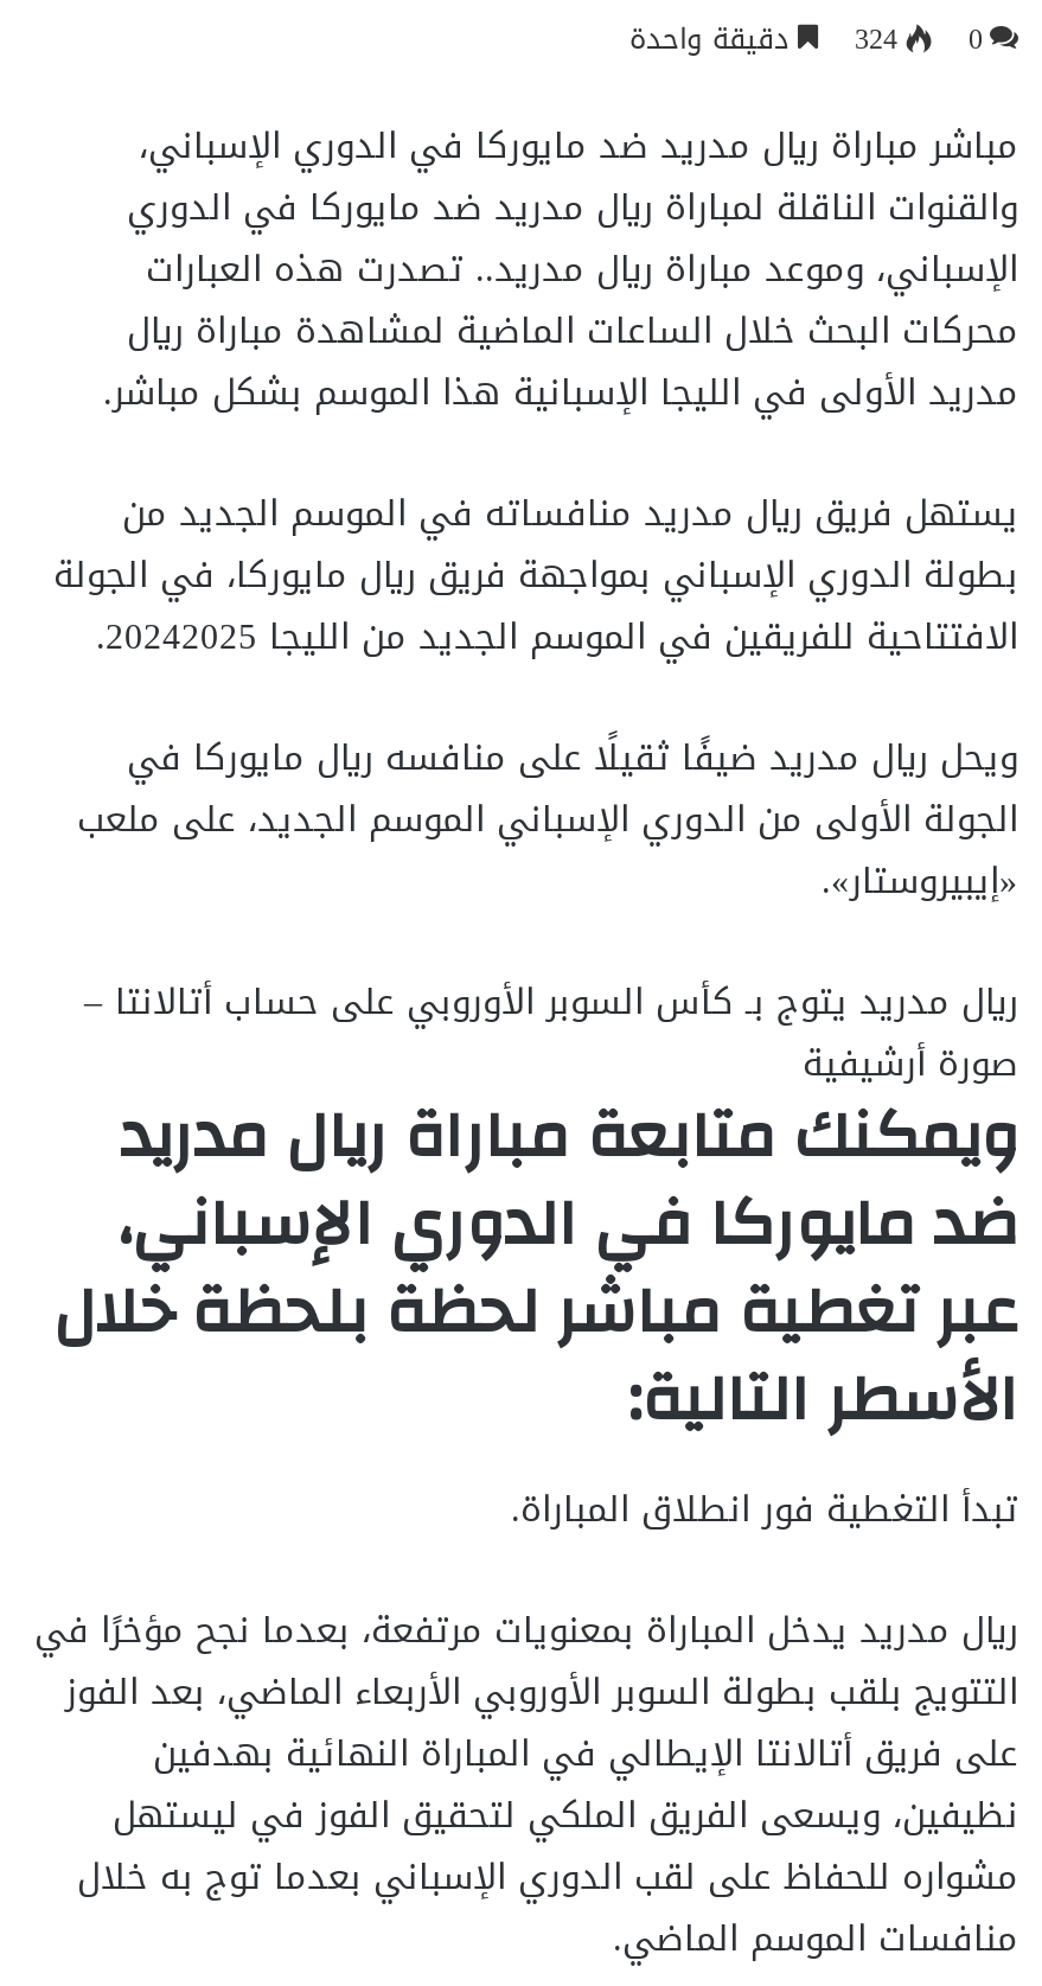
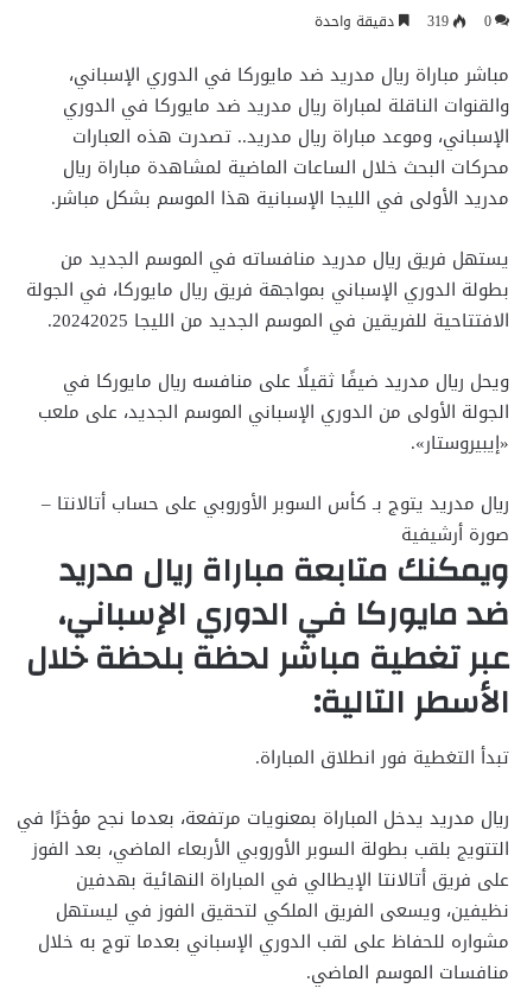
[629,13,983,65] 0 324 دقيقة واحدة -> [315,8,491,34] 0 319 دقيقة واحدة

